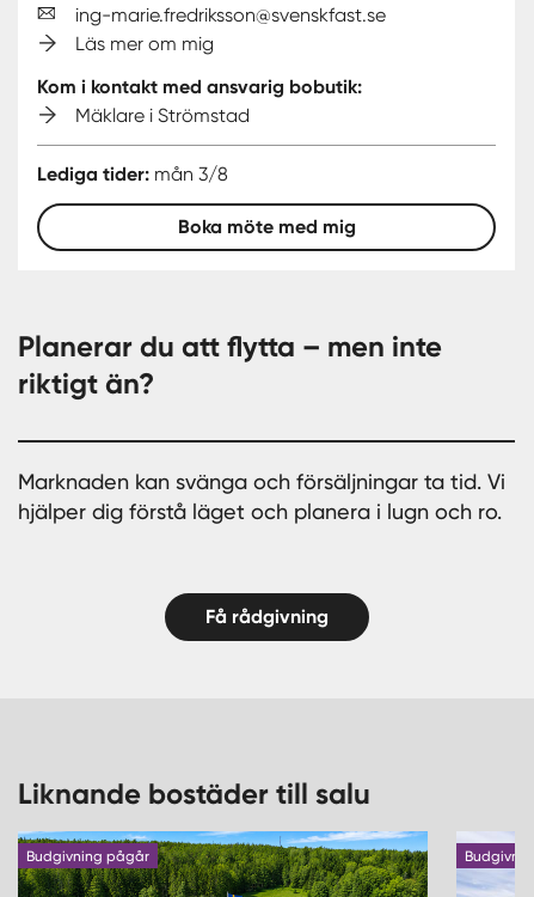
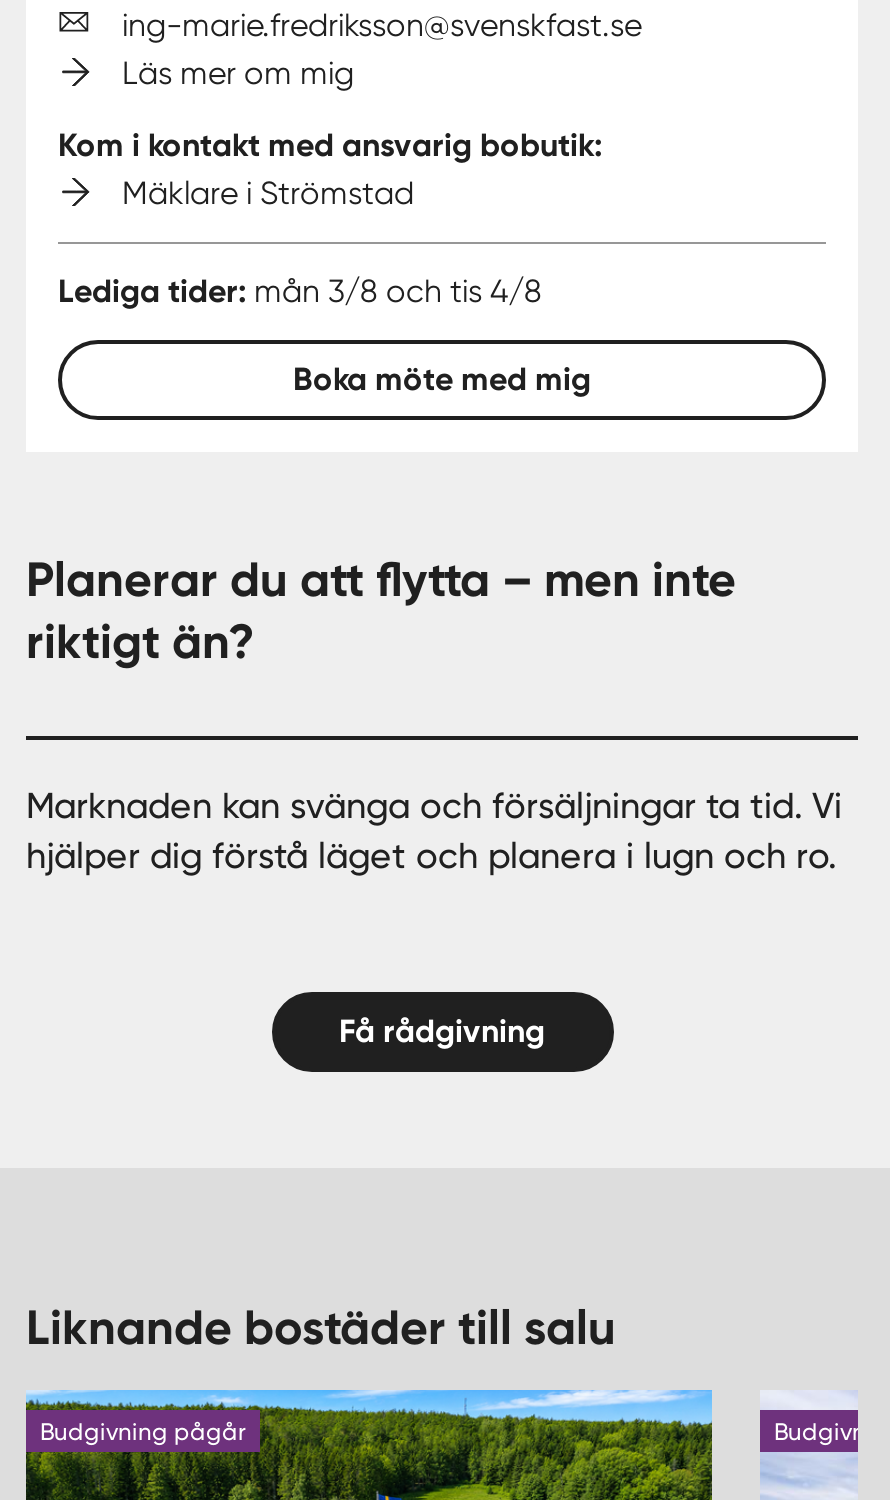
[37,163,228,185] Lediga tider: mån 3/8 -> [58,272,542,310] Lediga tider: mån 3/8 och tis 4/8

